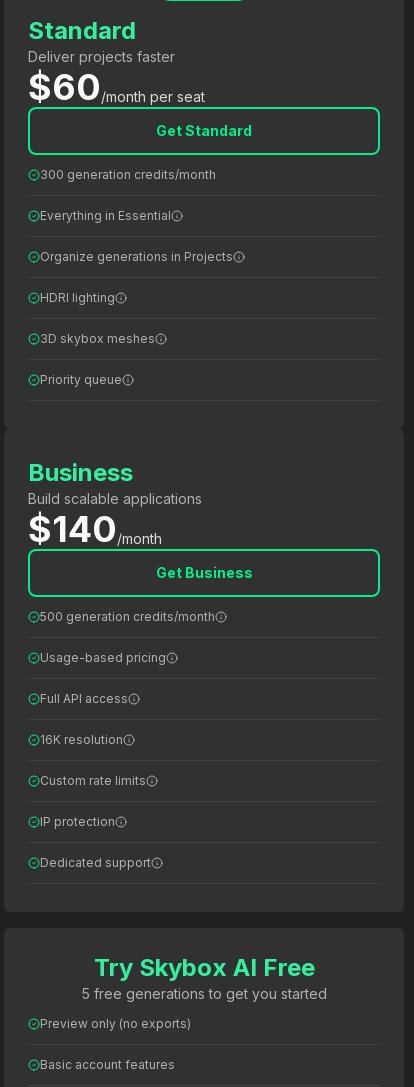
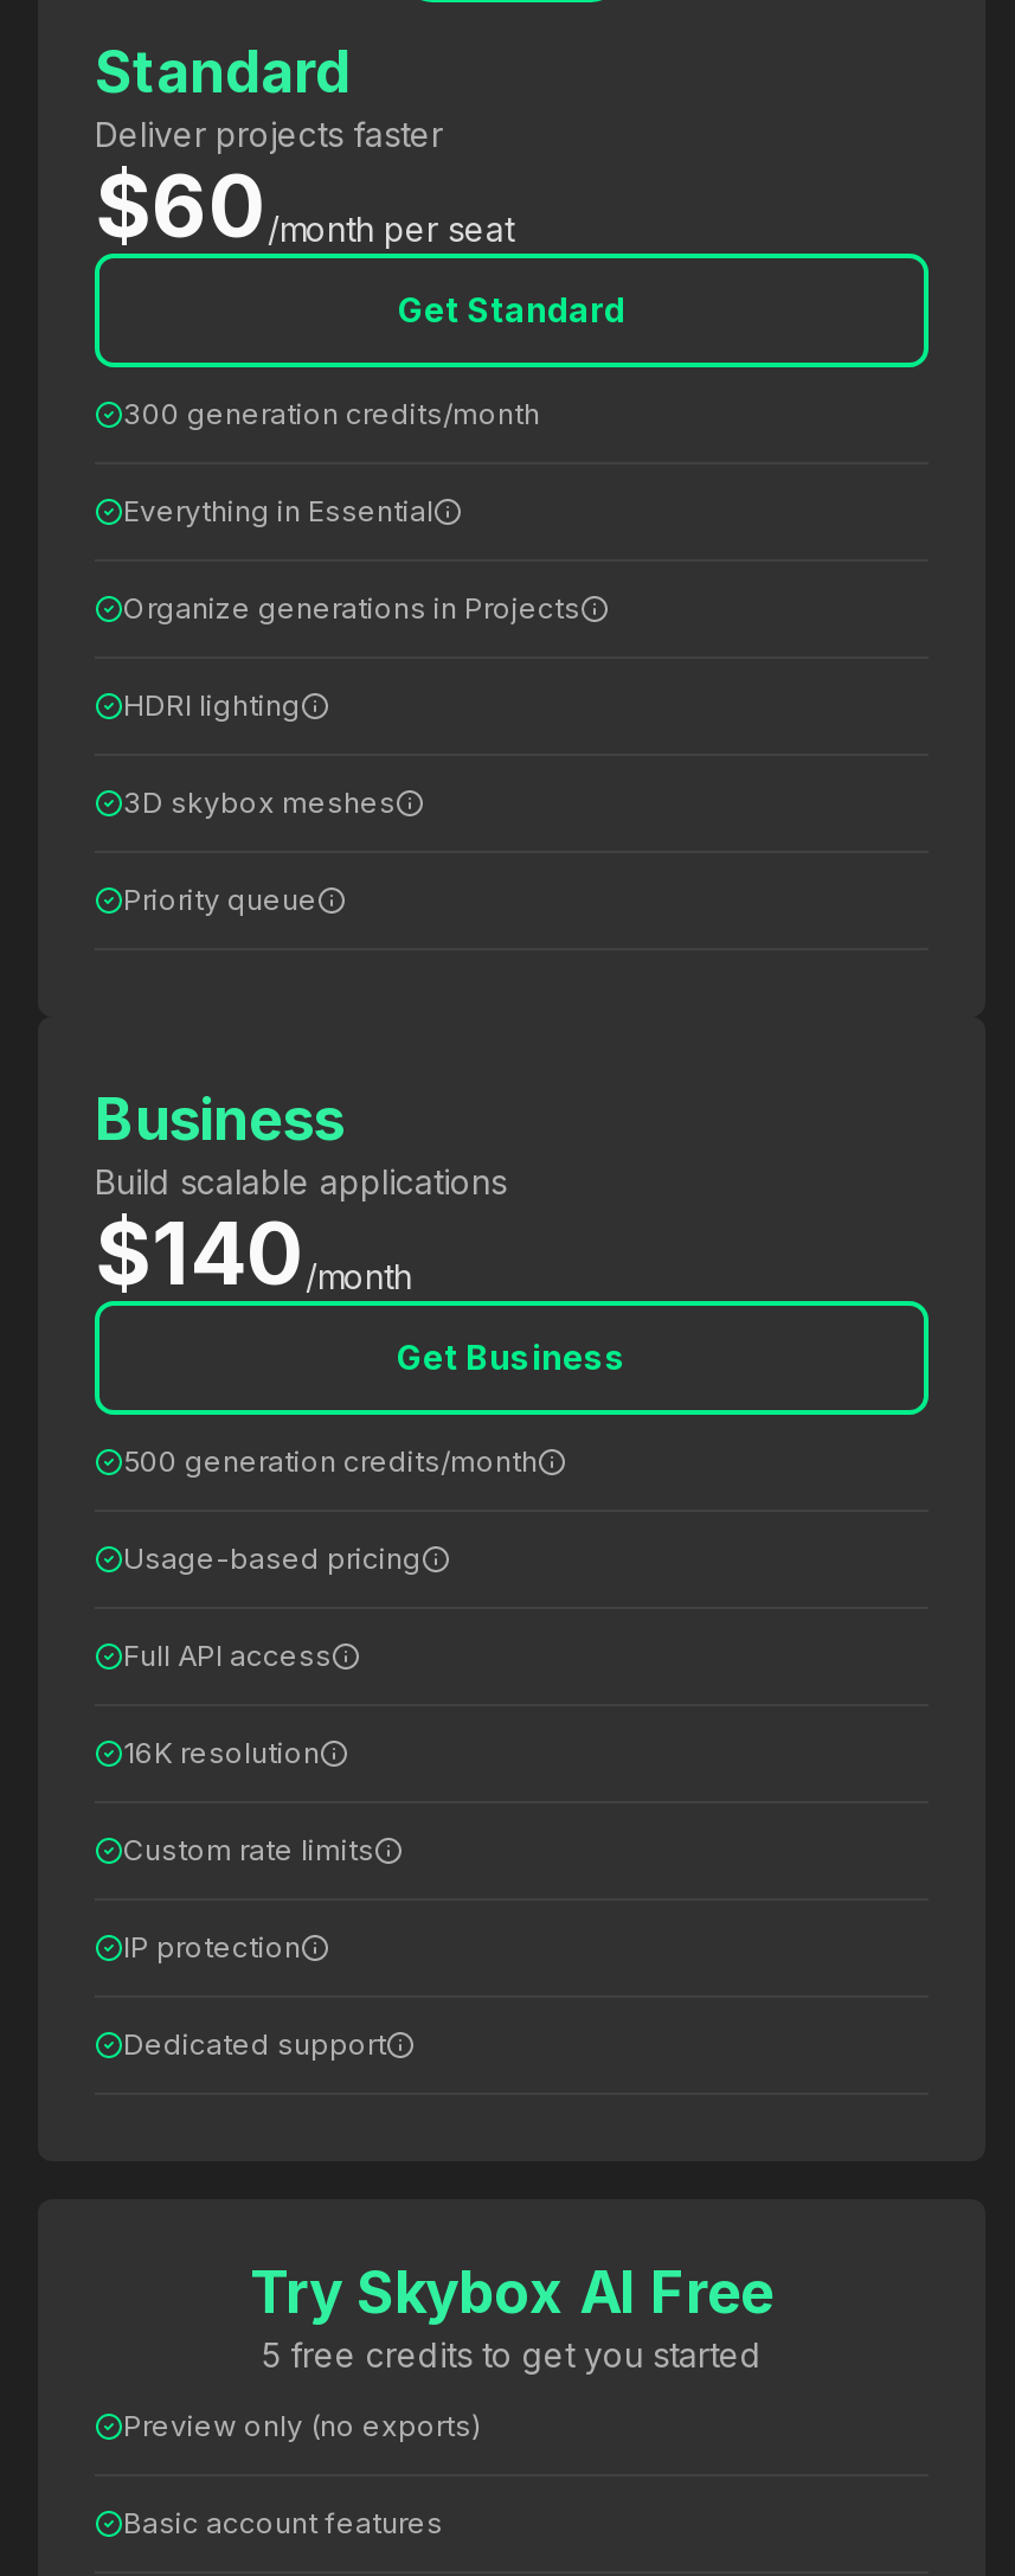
[81,985,326,1002] 5 free generations to get you started -> [262,2334,762,2375] 5 free credits to get you started

